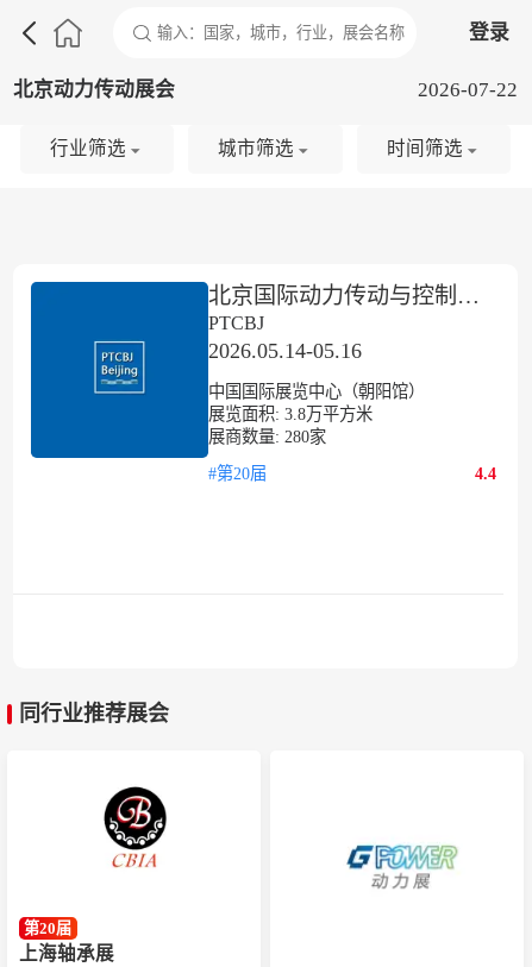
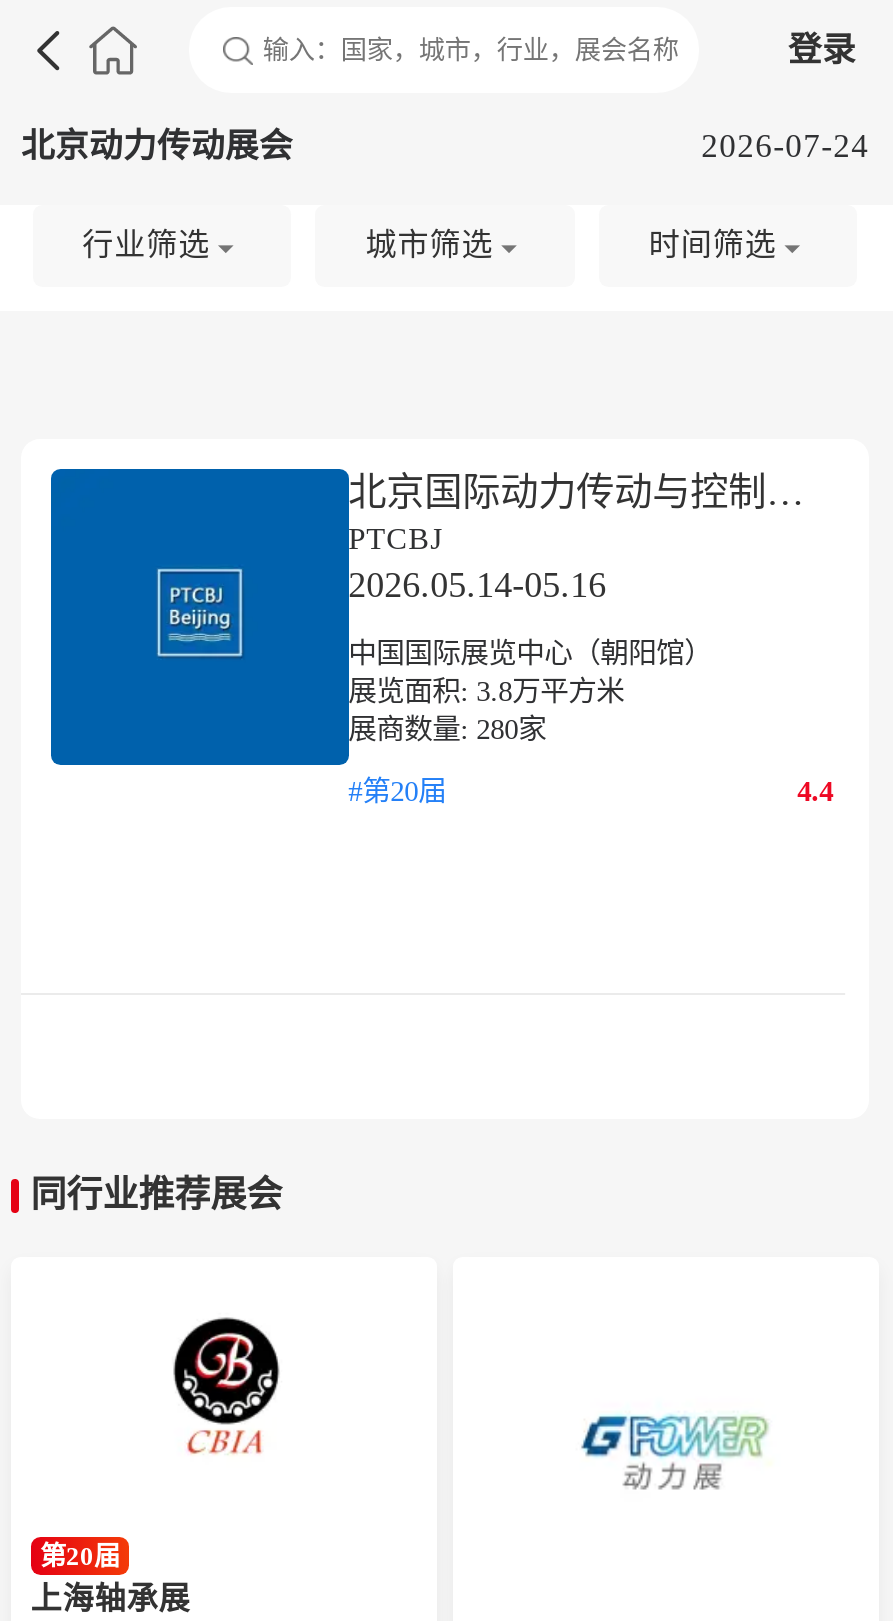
[418,78,518,101] 2026-07-22 -> [701,126,869,164] 2026-07-24

